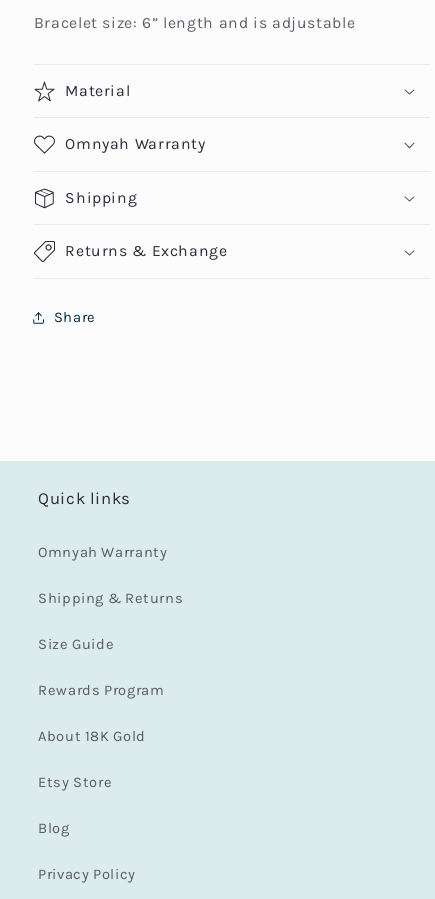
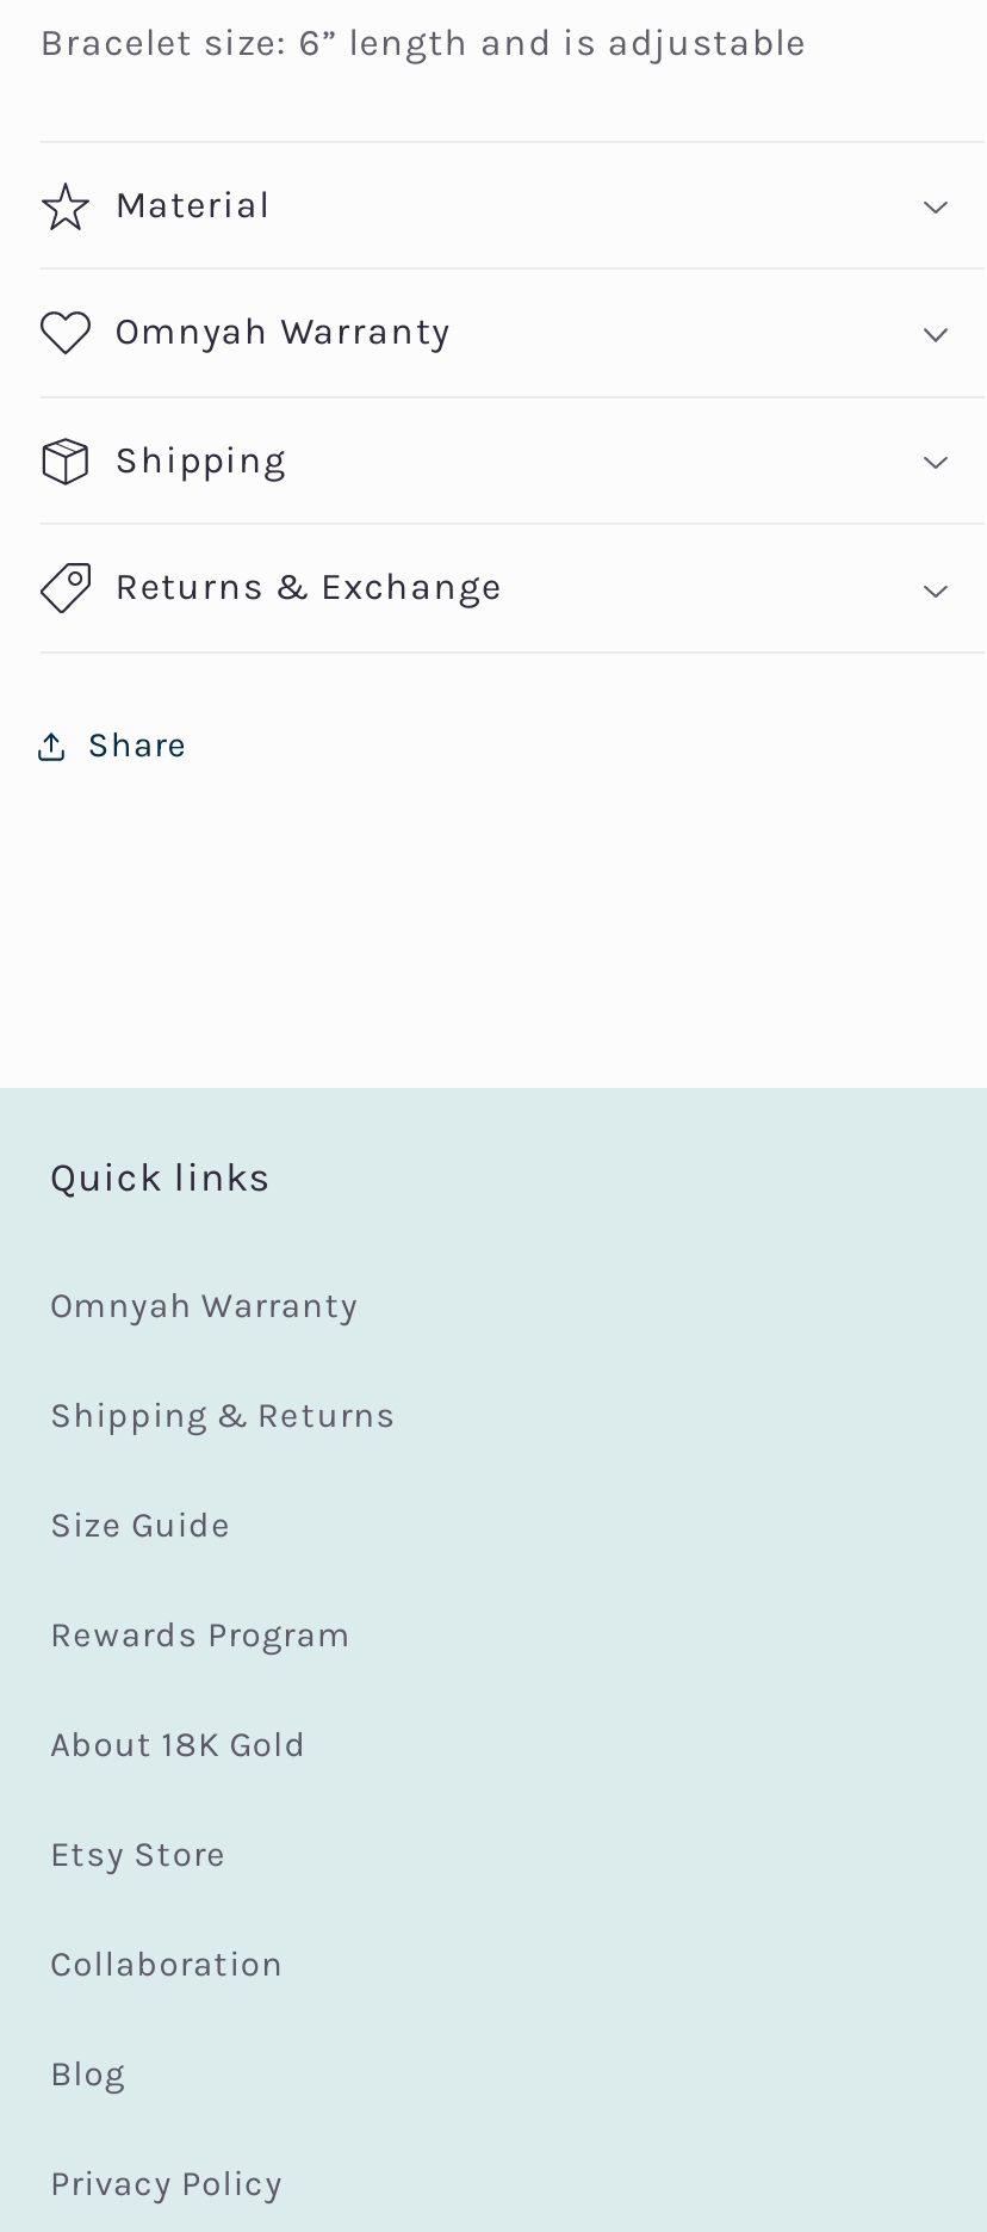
none -> [50,1945,284,1985] Collaboration

